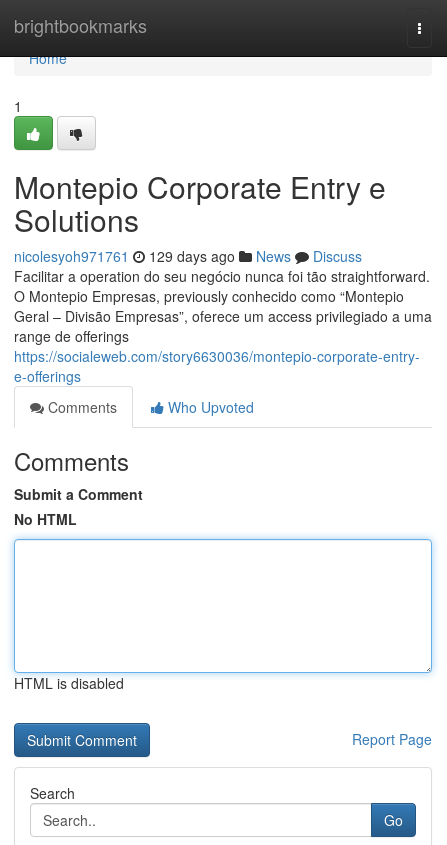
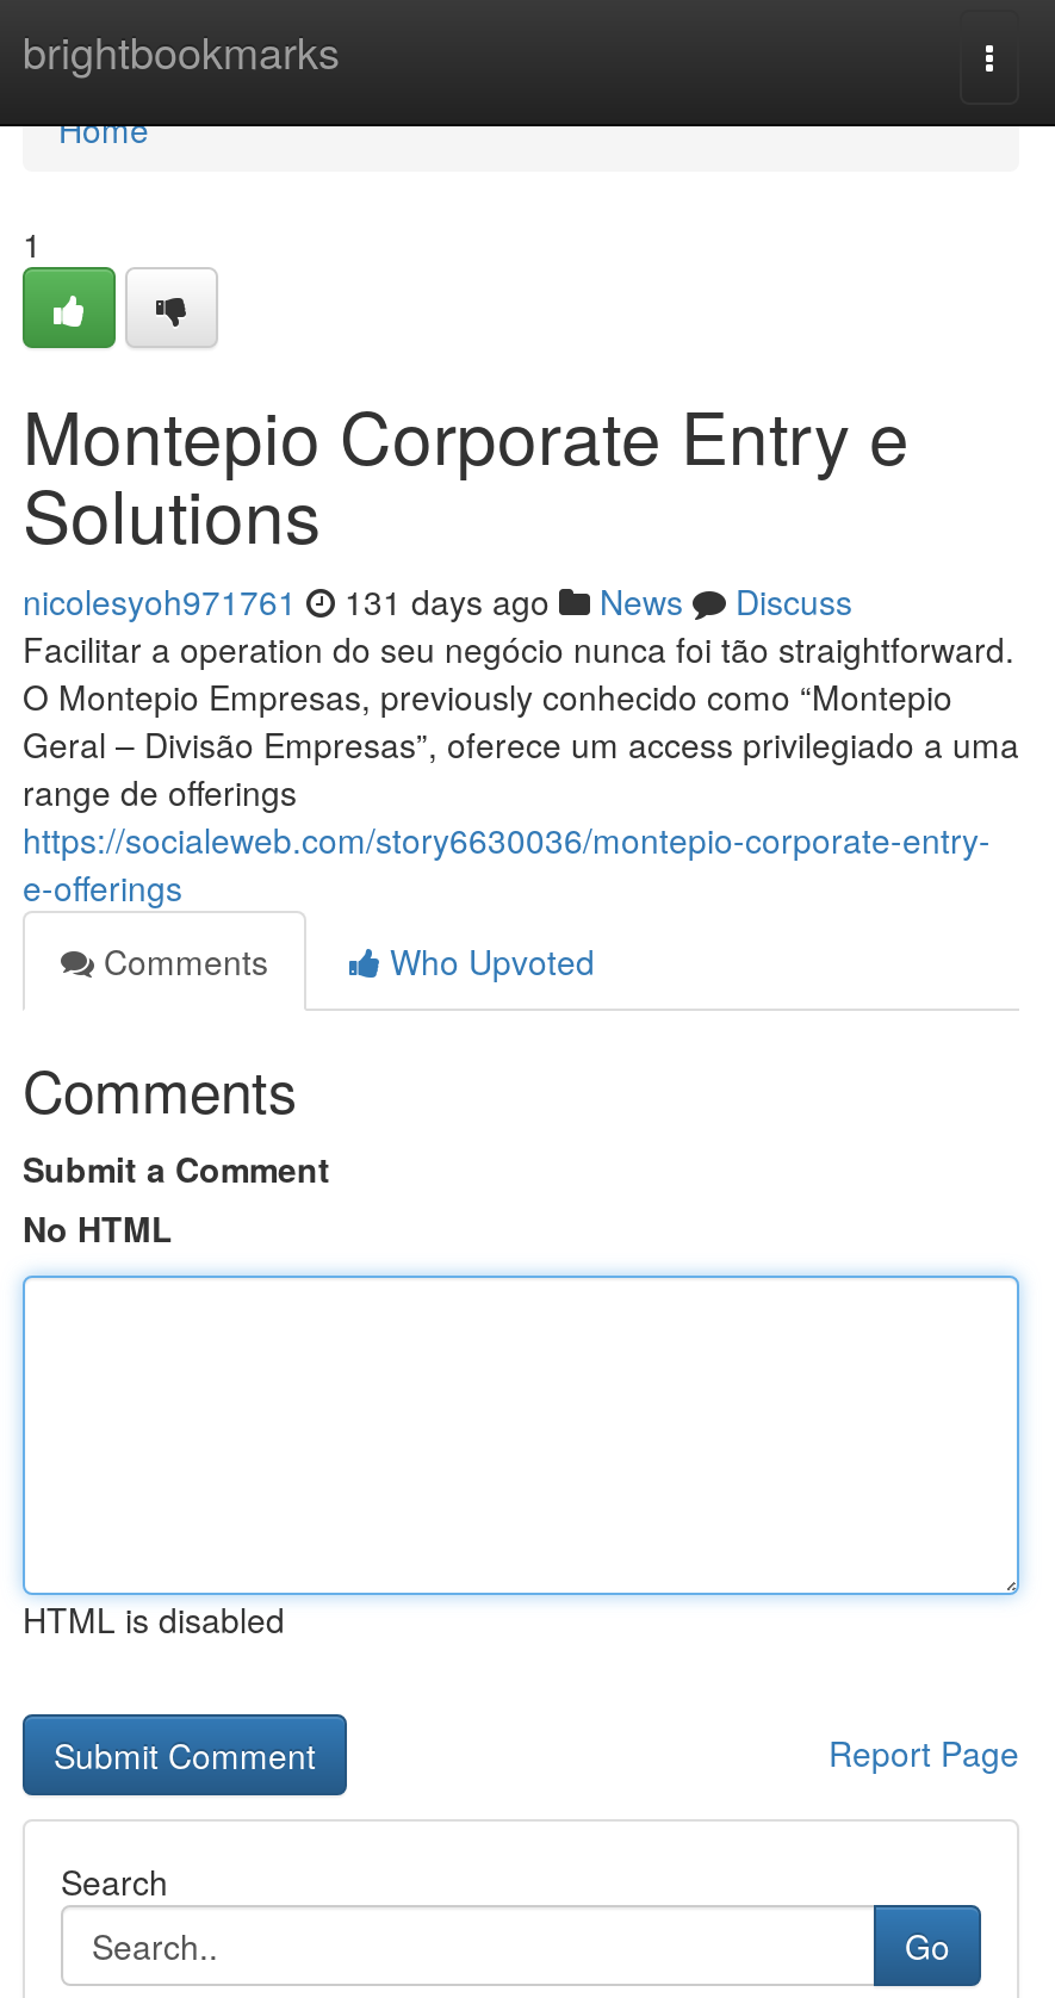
[14,246,362,266] nicolesyoh971761 129 days ago News Discuss -> [23,577,852,625] nicolesyoh971761 131 days ago News Discuss

